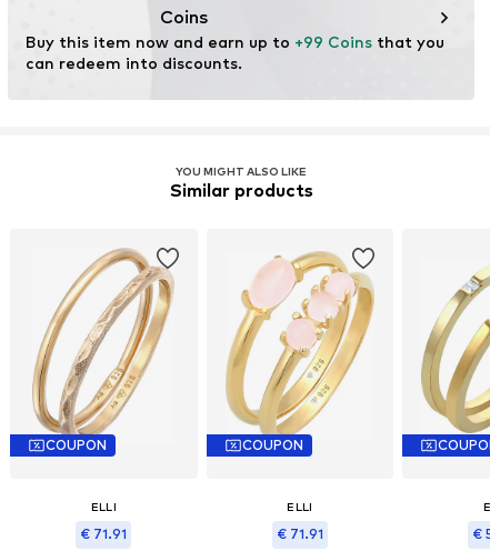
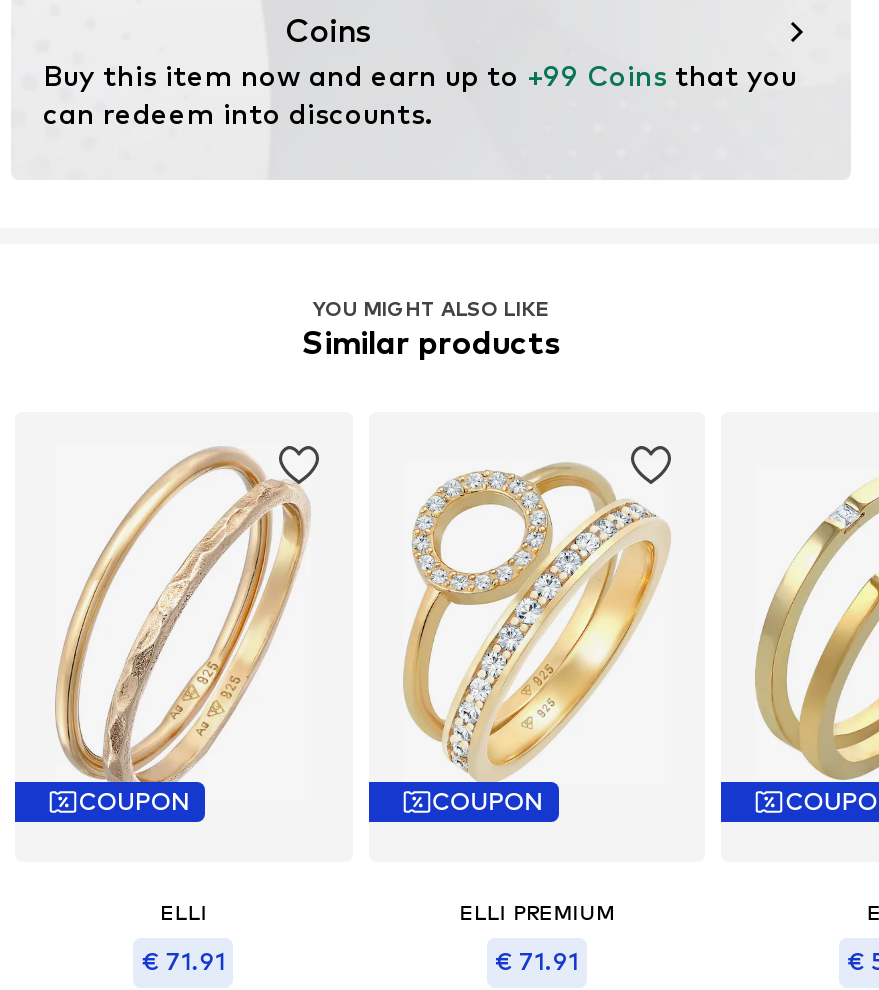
[227,251,373,434] [image] -> [407,454,667,782] [image]
[287,499,313,513] ELLI -> [459,899,615,923] ELLI PREMIUM

